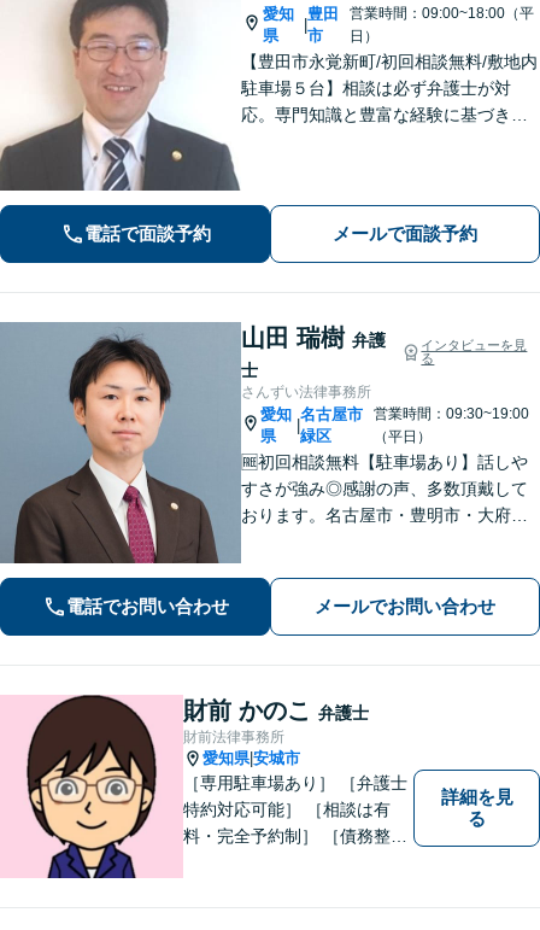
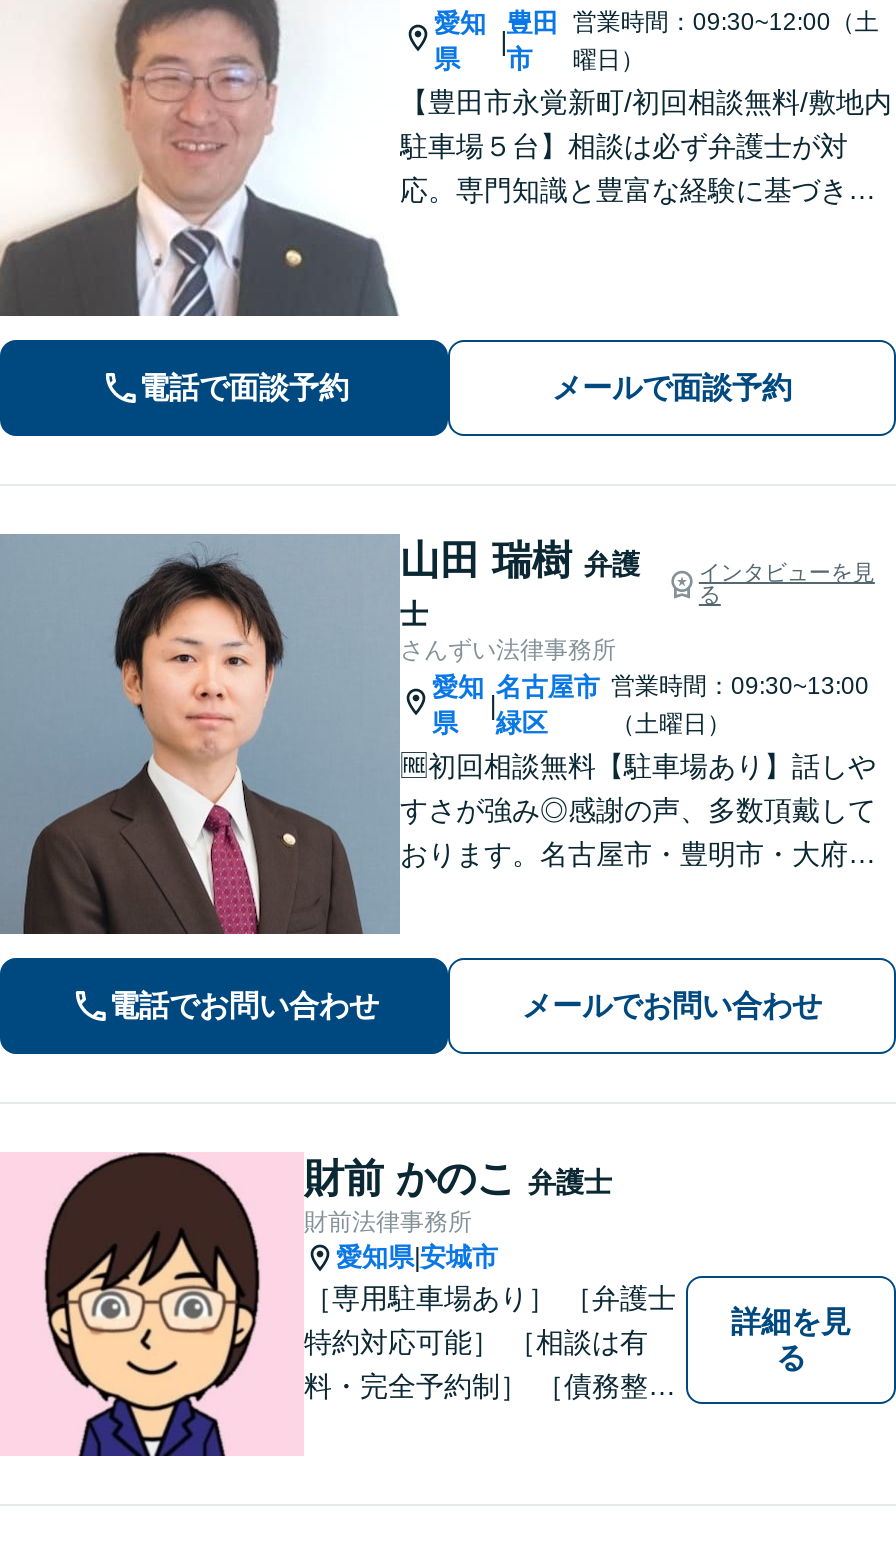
[350,4,534,44] 営業時間：09:00~18:00（平 | 日） -> [573,7,879,73] 営業時間：09:30~12:00（土 | 曜日）
[373,405,529,444] 営業時間：09:30~19:00 | （平日） -> [611,671,869,737] 営業時間：09:30~13:00 | （土曜日）

